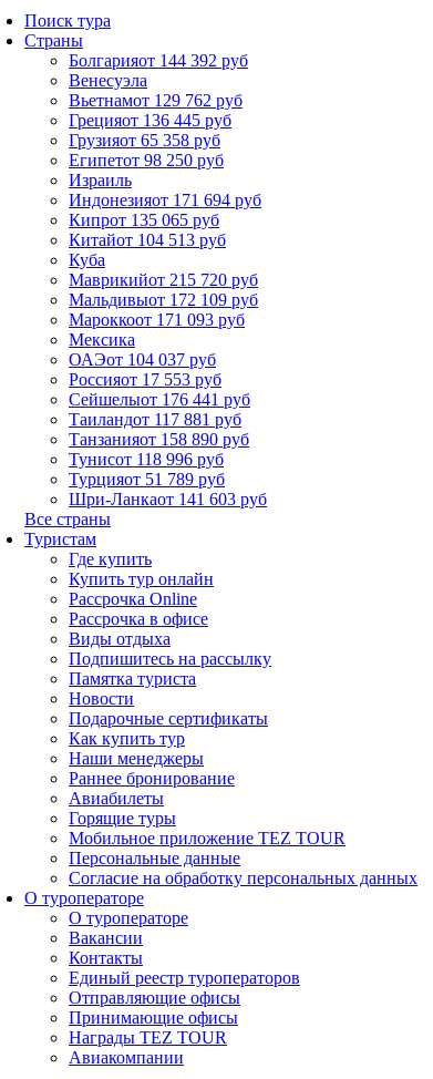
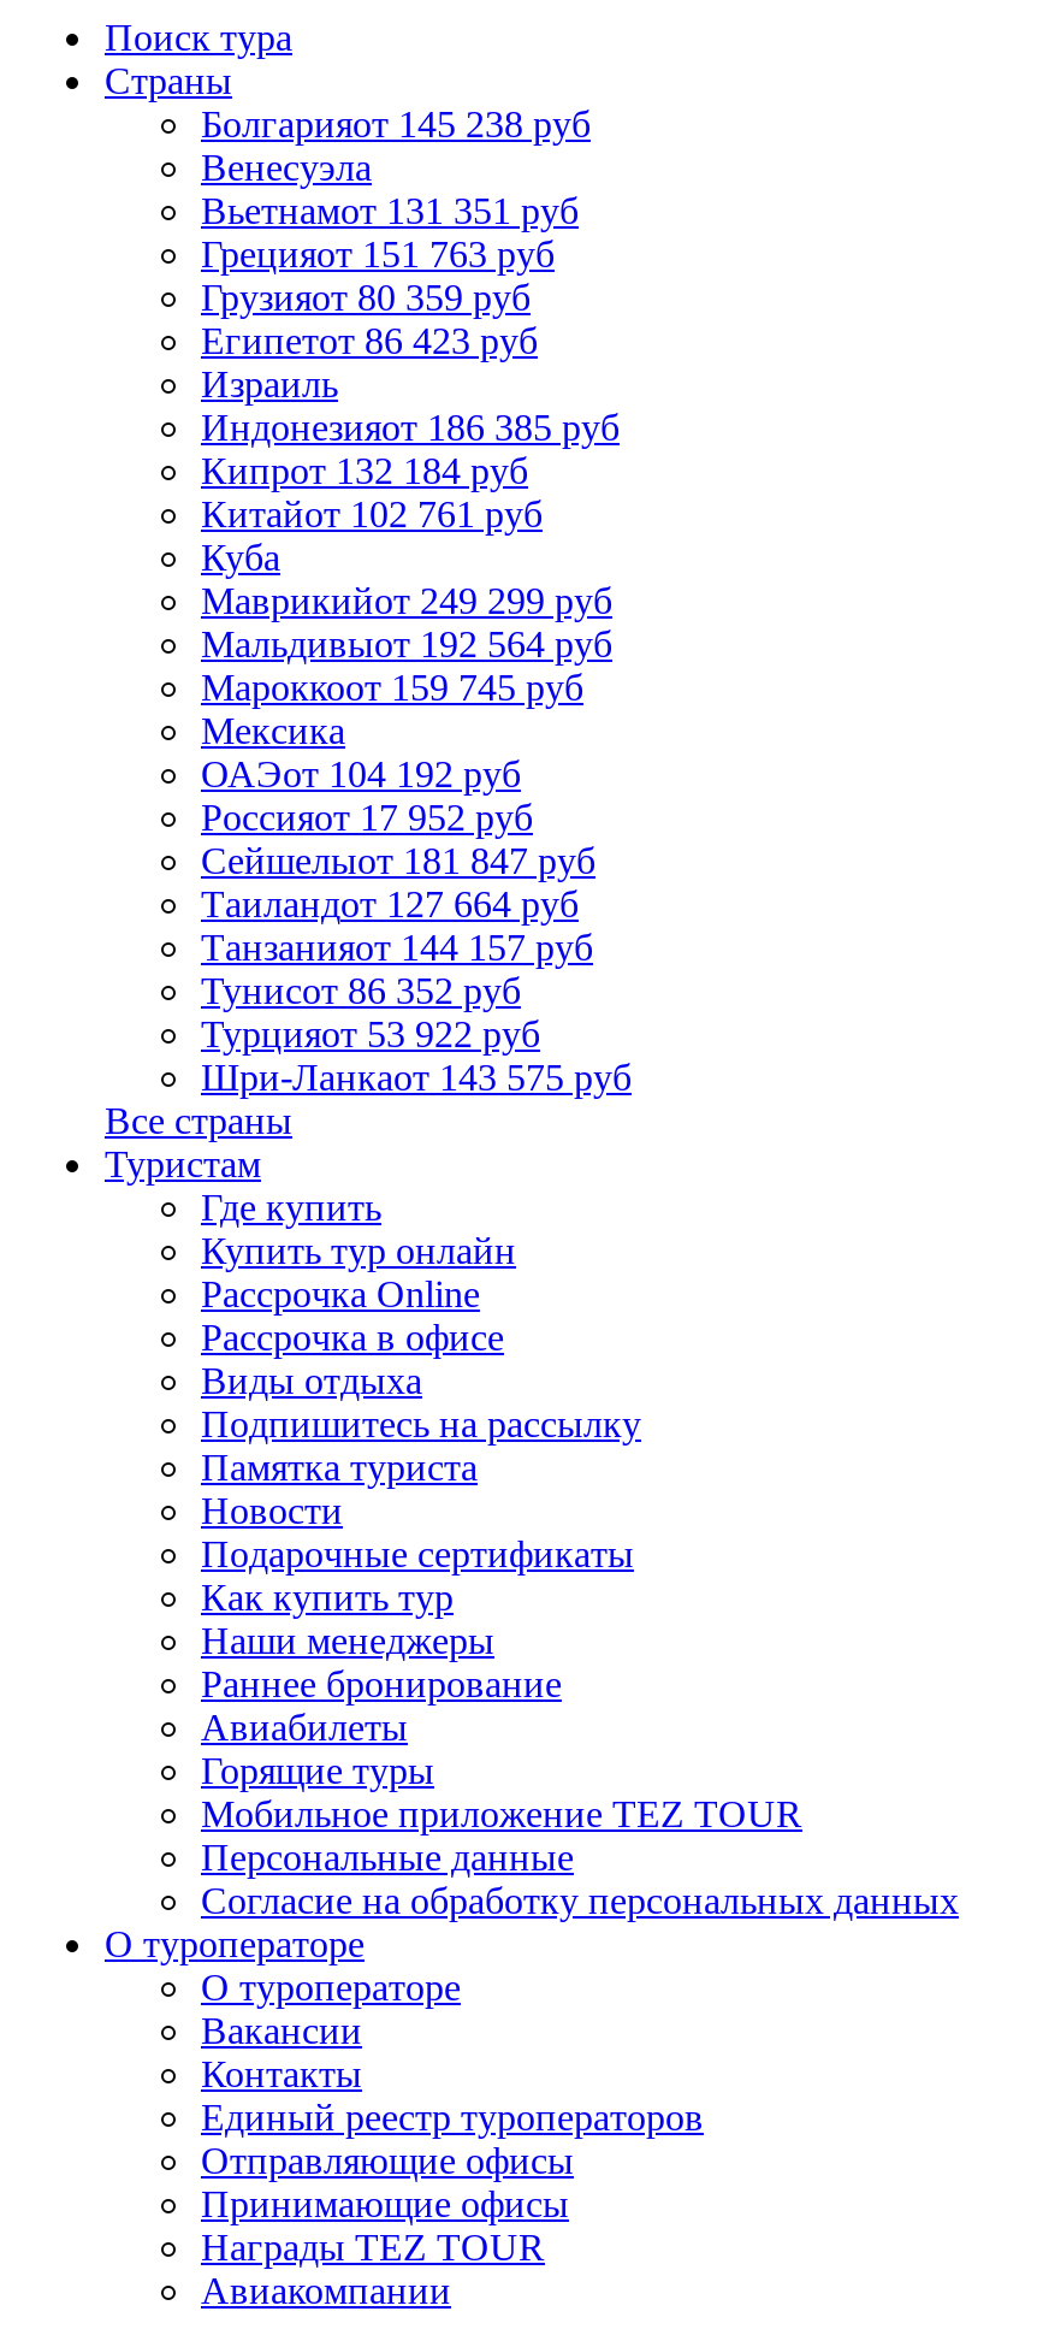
[69,51,248,70] Болгарияот 144 392 руб -> [201,104,591,144] Болгарияот 145 238 руб
[69,91,243,110] Вьетнамот 129 762 руб -> [201,190,579,231] Вьетнамот 131 351 руб
[69,111,231,130] Грецияот 136 445 руб -> [201,233,555,274] Грецияот 151 763 руб
[69,131,220,150] Грузияот 65 358 руб -> [201,277,531,318] Грузияот 80 359 руб
[69,151,224,169] Египетот 98 250 руб -> [201,320,538,361] Египетот 86 423 руб
[69,191,261,209] Индонезияот 171 694 руб -> [201,407,620,448] Индонезияот 186 385 руб
[69,210,219,229] Кипрот 135 065 руб -> [201,450,528,491] Кипрот 132 184 руб
[69,230,226,249] Китайот 104 513 руб -> [201,493,543,534] Китайот 102 761 руб
[69,270,258,289] Маврикийот 215 720 руб -> [201,580,612,621] Маврикийот 249 299 руб
[69,290,258,309] Мальдивыот 172 109 руб -> [201,623,612,664] Мальдивыот 192 564 руб
[69,310,245,329] Мароккоот 171 093 руб -> [201,667,583,708] Мароккоот 159 745 руб
[69,350,216,369] ОАЭот 104 037 руб -> [201,753,521,794] ОАЭот 104 192 руб
[69,370,221,389] Россияот 17 553 руб -> [201,797,533,838] Россияот 17 952 руб
[69,390,250,409] Сейшелыот 176 441 руб -> [201,840,595,881] Сейшелыот 181 847 руб
[69,410,241,429] Таиландот 117 881 руб -> [201,883,579,924] Таиландот 127 664 руб
[69,430,249,449] Танзанияот 158 890 руб -> [201,927,593,968] Танзанияот 144 157 руб
[69,450,224,469] Тунисот 118 996 руб -> [201,970,521,1011] Тунисот 86 352 руб
[69,470,225,489] Турцияот 51 789 руб -> [201,1013,540,1054] Турцияот 53 922 руб
[69,490,267,508] Шри-Ланкаот 141 603 руб -> [201,1057,632,1098] Шри-Ланкаот 143 575 руб

